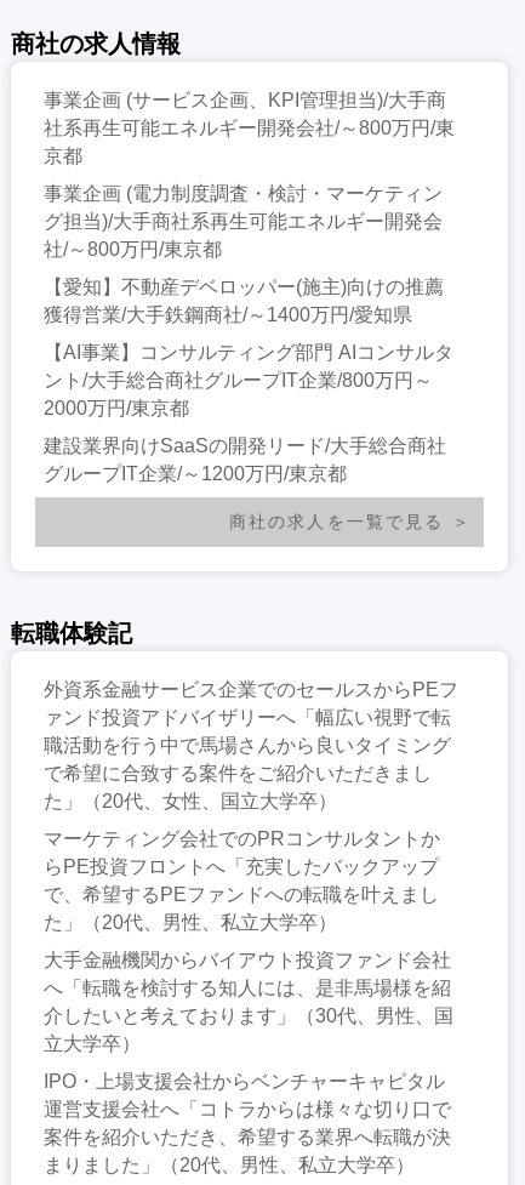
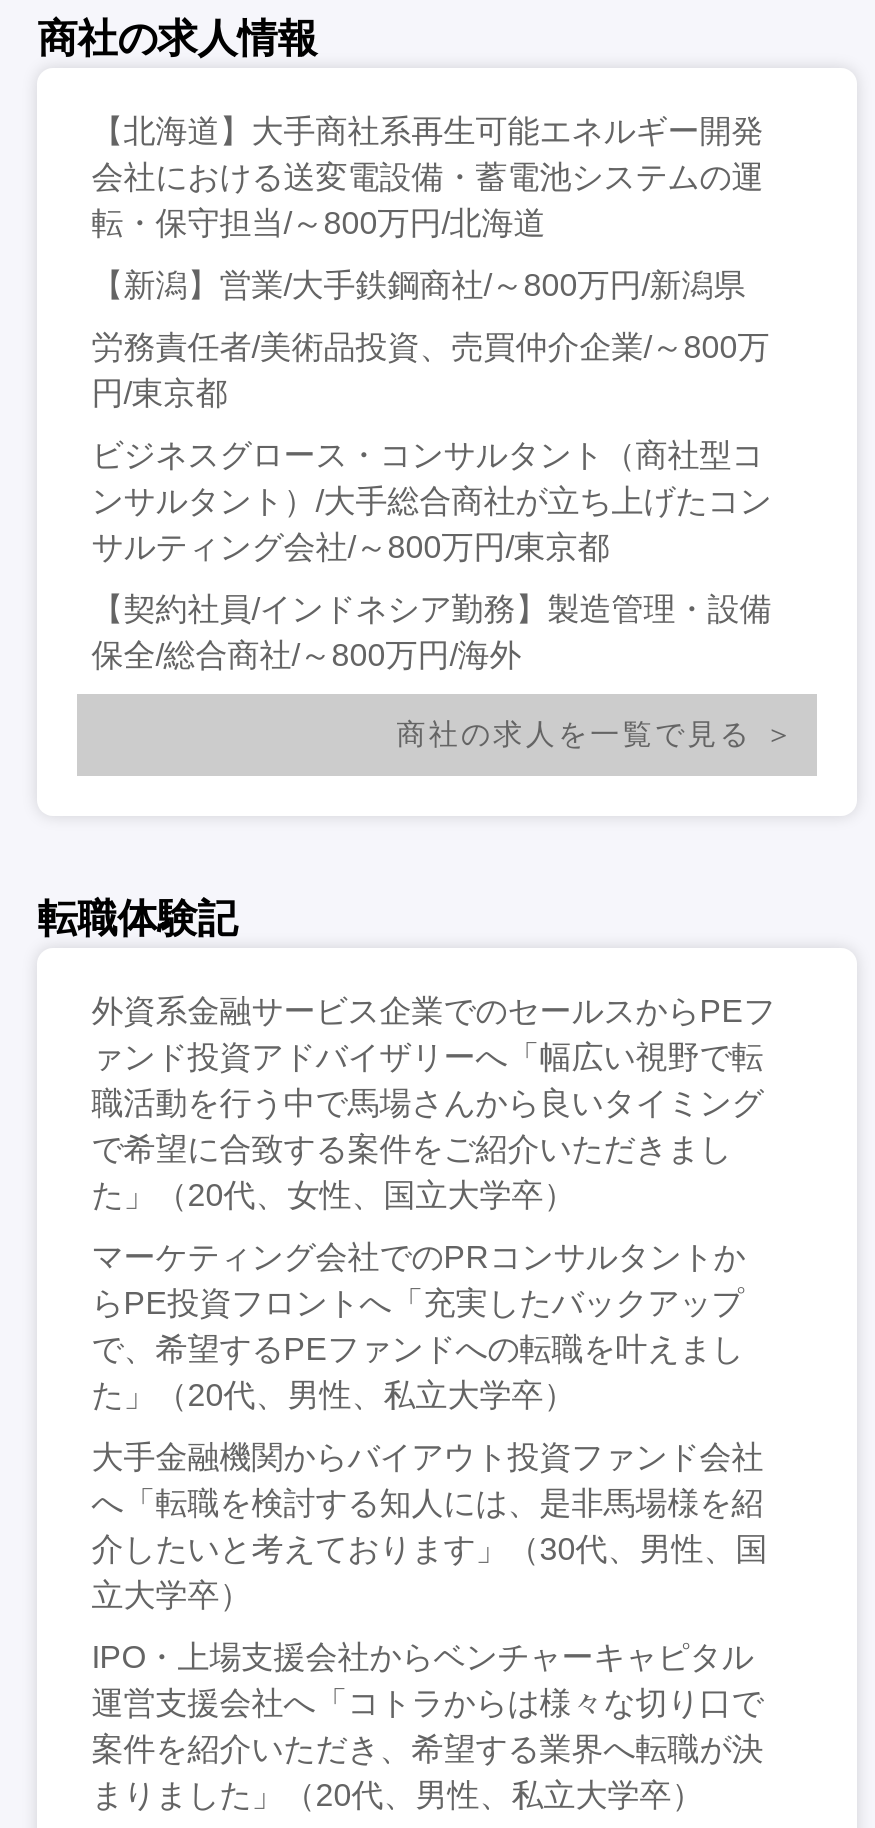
[44,90,455,166] 事業企画 (サービス企画、KPI管理担当)/大手商 | 社系再生可能エネルギー開発会社/～800万円/東 | 京都 -> [91,114,763,240] 【北海道】大手商社系再生可能エネルギー開発 | 会社における送変電設備・蓄電池システムの運 | 転・保守担当/～800万円/北海道
[44,183,443,259] 事業企画 (電力制度調査・検討・マーケティン | グ担当)/大手商社系再生可能エネルギー開発会 | 社/～800万円/東京都 -> [91,268,745,302] 【新潟】営業/大手鉄鋼商社/～800万円/新潟県
[44,276,444,325] 【愛知】不動産デベロッパー(施主)向けの推薦 | 獲得営業/大手鉄鋼商社/～1400万円/愛知県 -> [91,330,769,410] 労務責任者/美術品投資、売買仲介企業/～800万 | 円/東京都
[44,342,454,418] 【AI事業】コンサルティング部門 AIコンサルタ | ント/大手総合商社グループIT企業/800万円～ | 2000万円/東京都 -> [91,438,771,564] ビジネスグロース・コンサルタント（商社型コ | ンサルタント）/大手総合商社が立ち上げたコン | サルティング会社/～800万円/東京都
[44,435,446,484] 建設業界向けSaaSの開発リード/大手総合商社 | グループIT企業/～1200万円/東京都 -> [91,592,771,672] 【契約社員/インドネシア勤務】製造管理・設備 | 保全/総合商社/～800万円/海外

